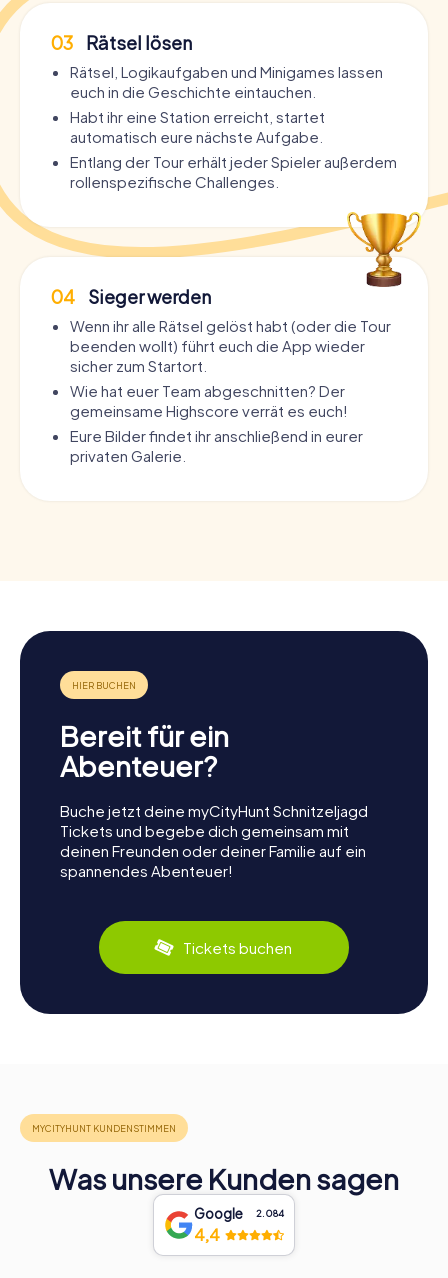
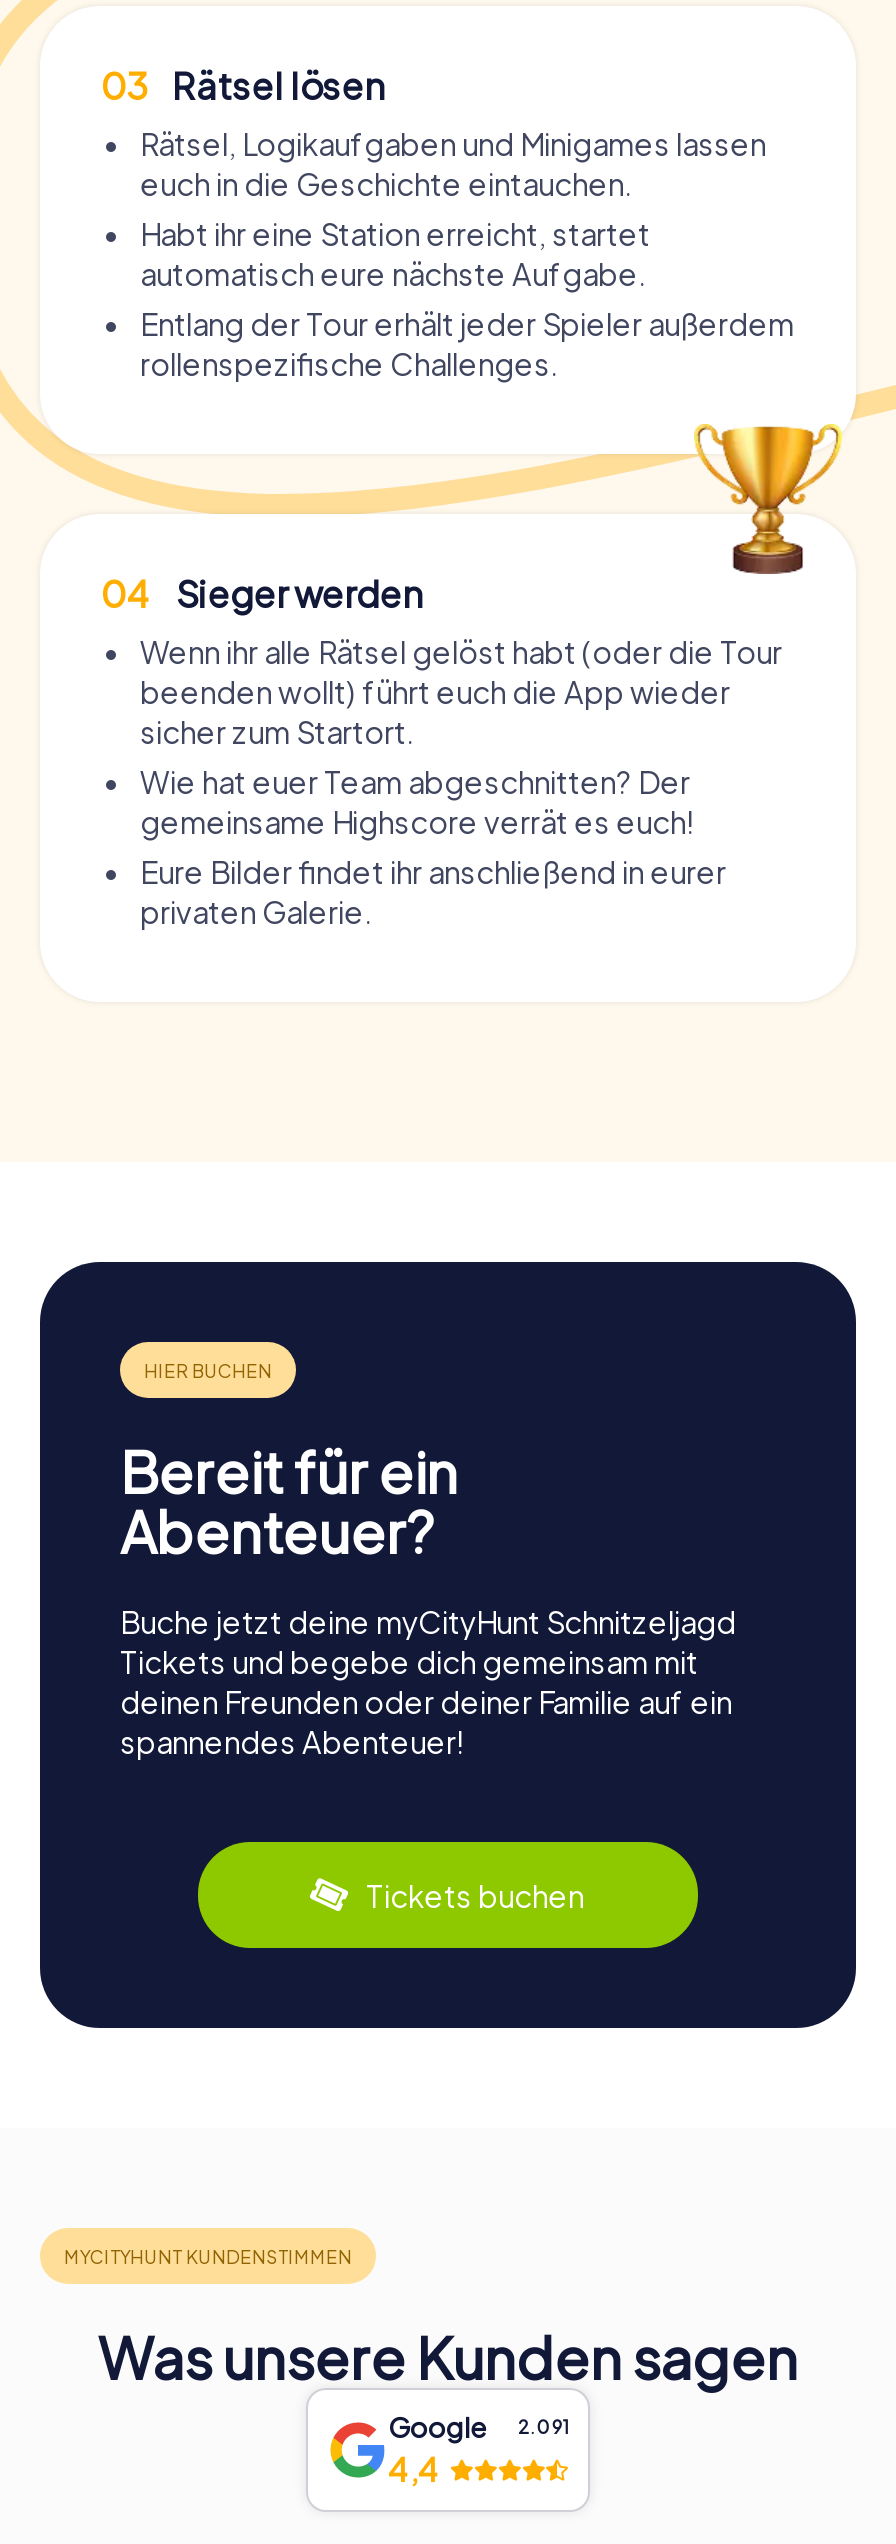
[194,1205,284,1222] Google 2.084 -> [388,2409,568,2443] Google 2.091

